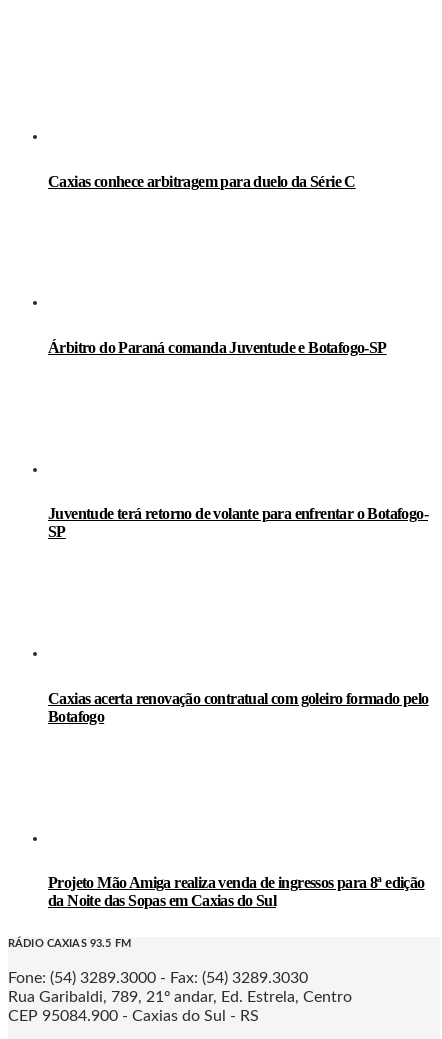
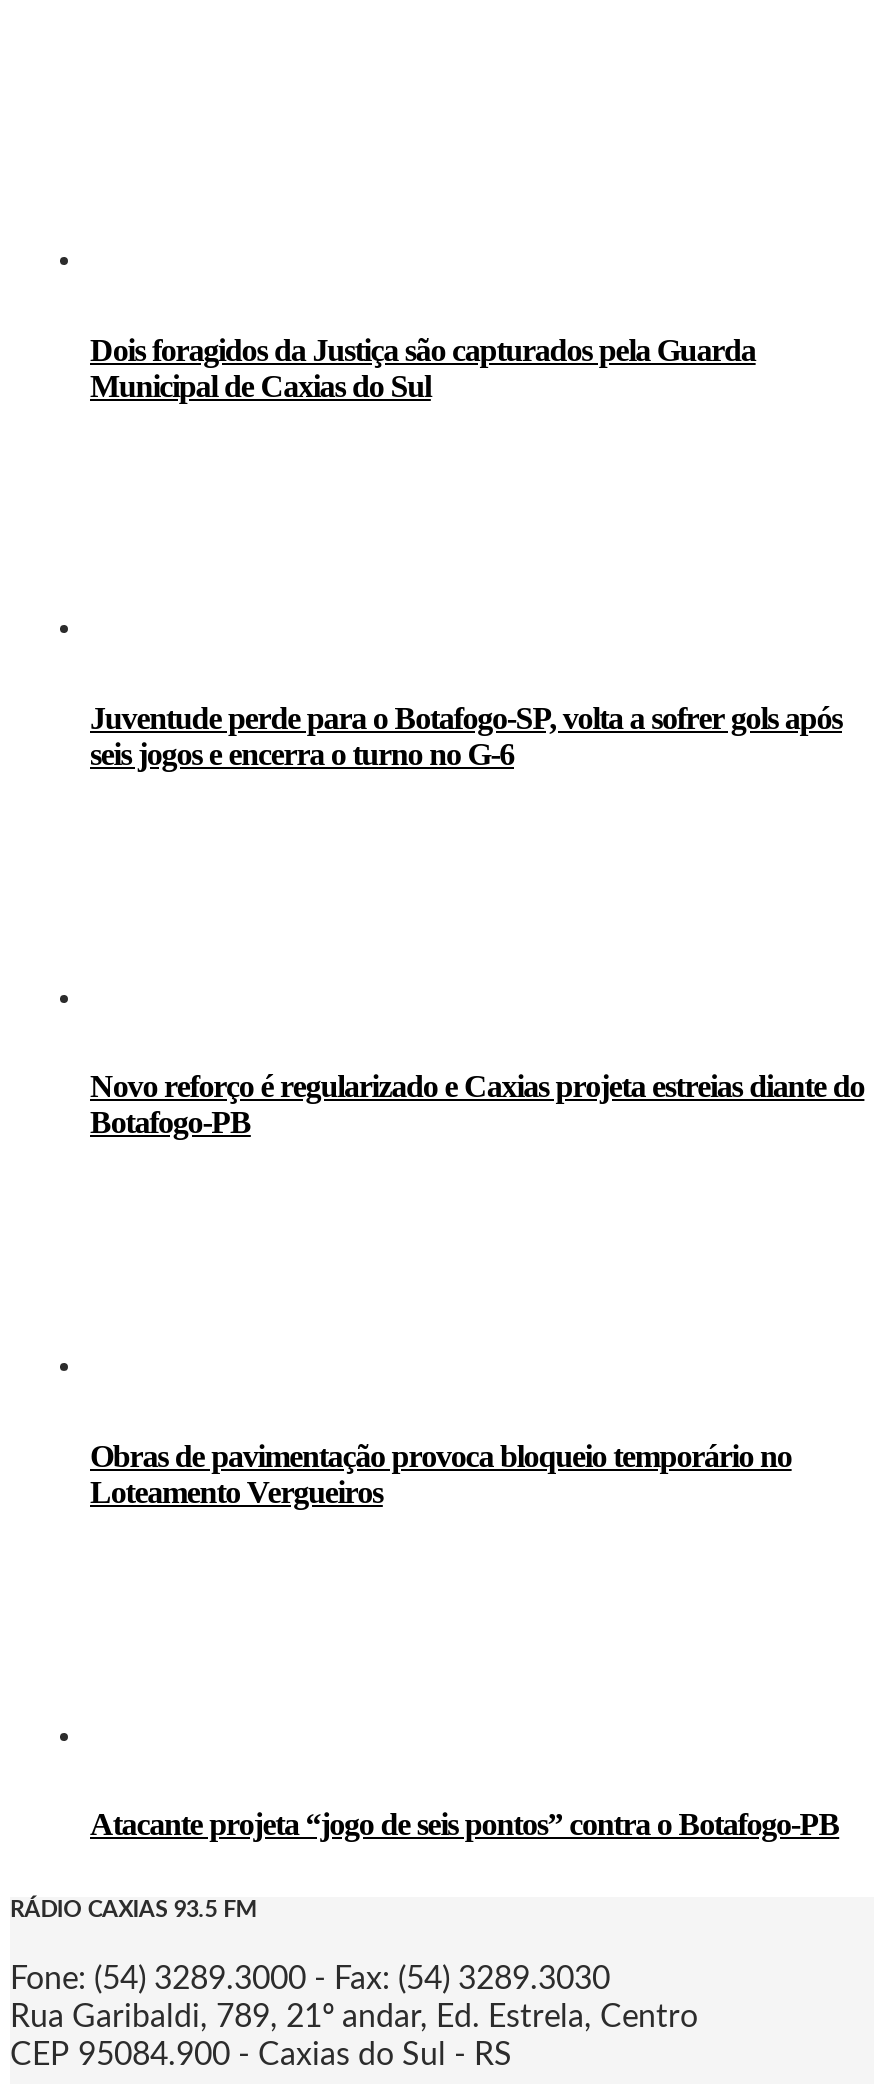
[48,172,356,189] Caxias conhece arbitragem para duelo da Série C -> [90,332,756,402] Dois foragidos da Justiça são capturados pela Guarda | Municipal de Caxias do Sul
[48,339,387,356] Árbitro do Paraná comanda Juventude e Botafogo-SP -> [90,701,842,771] Juventude perde para o Botafogo-SP, volta a sofrer gols após | seis jogos e encerra o turno no G-6
[48,505,428,540] Juventude terá retorno de volante para enfrentar o Botafogo- | SP -> [90,1070,864,1140] Novo reforço é regularizado e Caxias projeta estreias diante do | Botafogo-PB
[48,690,429,725] Caxias acerta renovação contratual com goleiro formado pelo | Botafogo -> [90,1439,792,1509] Obras de pavimentação provoca bloqueio temporário no | Loteamento Vergueiros
[48,874,425,909] Projeto Mão Amiga realiza venda de ingressos para 8ª edição | da Noite das Sopas em Caxias do Sul -> [90,1808,839,1842] Atacante projeta “jogo de seis pontos” contra o Botafogo-PB

